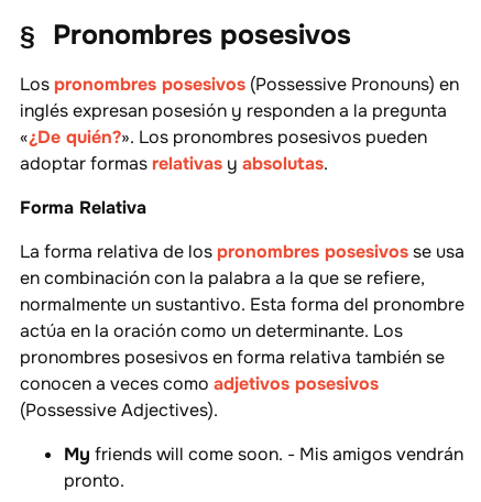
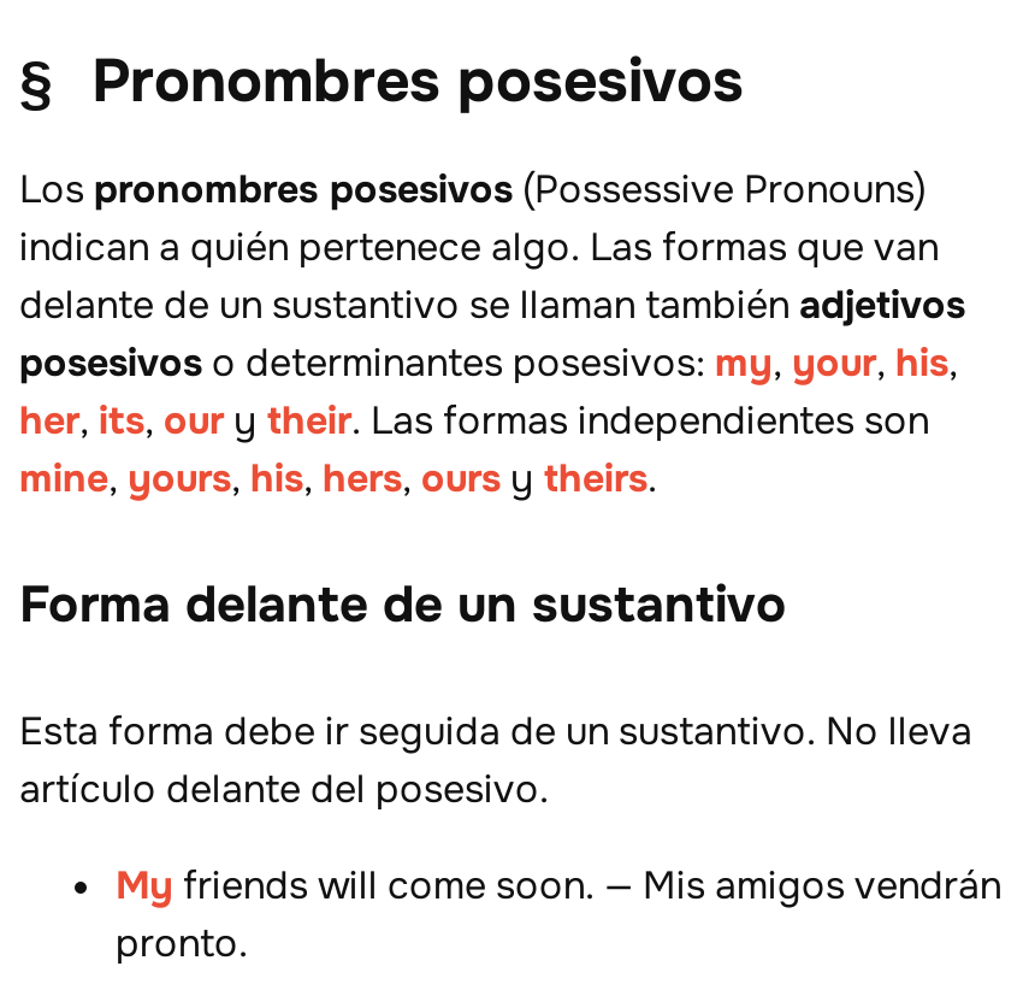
[20,73,459,175] Los pronombres posesivos (Possessive Pronouns) en | inglés expresan posesión y responden a la pregunta | «¿De quién?». Los pronombres posesivos pueden | adoptar formas relativas y absolutas. -> [19,164,965,503] Los pronombres posesivos (Possessive Pronouns) | indican a quién pertenece algo. Las formas que van | delante de un sustantivo se llaman también adjetivos | posesivos o determinantes posesivos: my, your, his, | her, its, our y their. Las formas independientes son | mine, yours, his, hers, ours y theirs.
[20,196,146,219] Forma Relativa -> [19,573,787,636] Forma delante de un sustantivo
[20,240,464,422] La forma relativa de los pronombres posesivos se usa | en combinación con la palabra a la que se refiere, | normalmente un sustantivo. Esta forma del pronombre | actúa en la oración como un determinante. Los | pronombres posesivos en forma relativa también se | conocen a veces como adjetivos posesivos | (Possessive Adjectives). -> [19,706,972,814] Esta forma debe ir seguida de un sustantivo. No lleva | artículo delante del posesivo.
[64,443,463,466] My friends will come soon. - Mis amigos vendrán -> [116,860,1001,911] My friends will come soon. — Mis amigos vendrán

